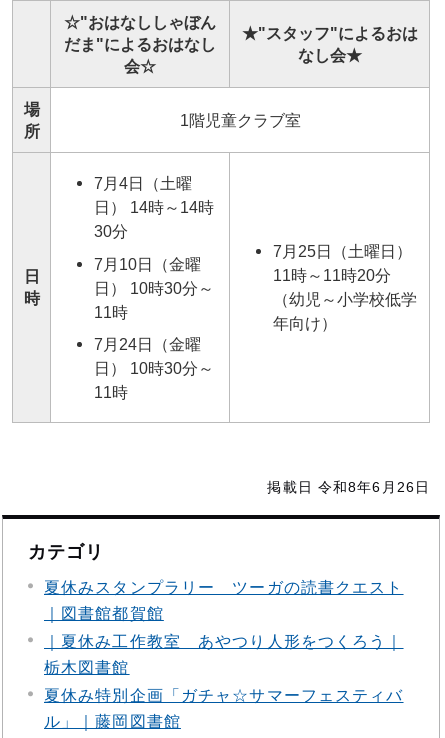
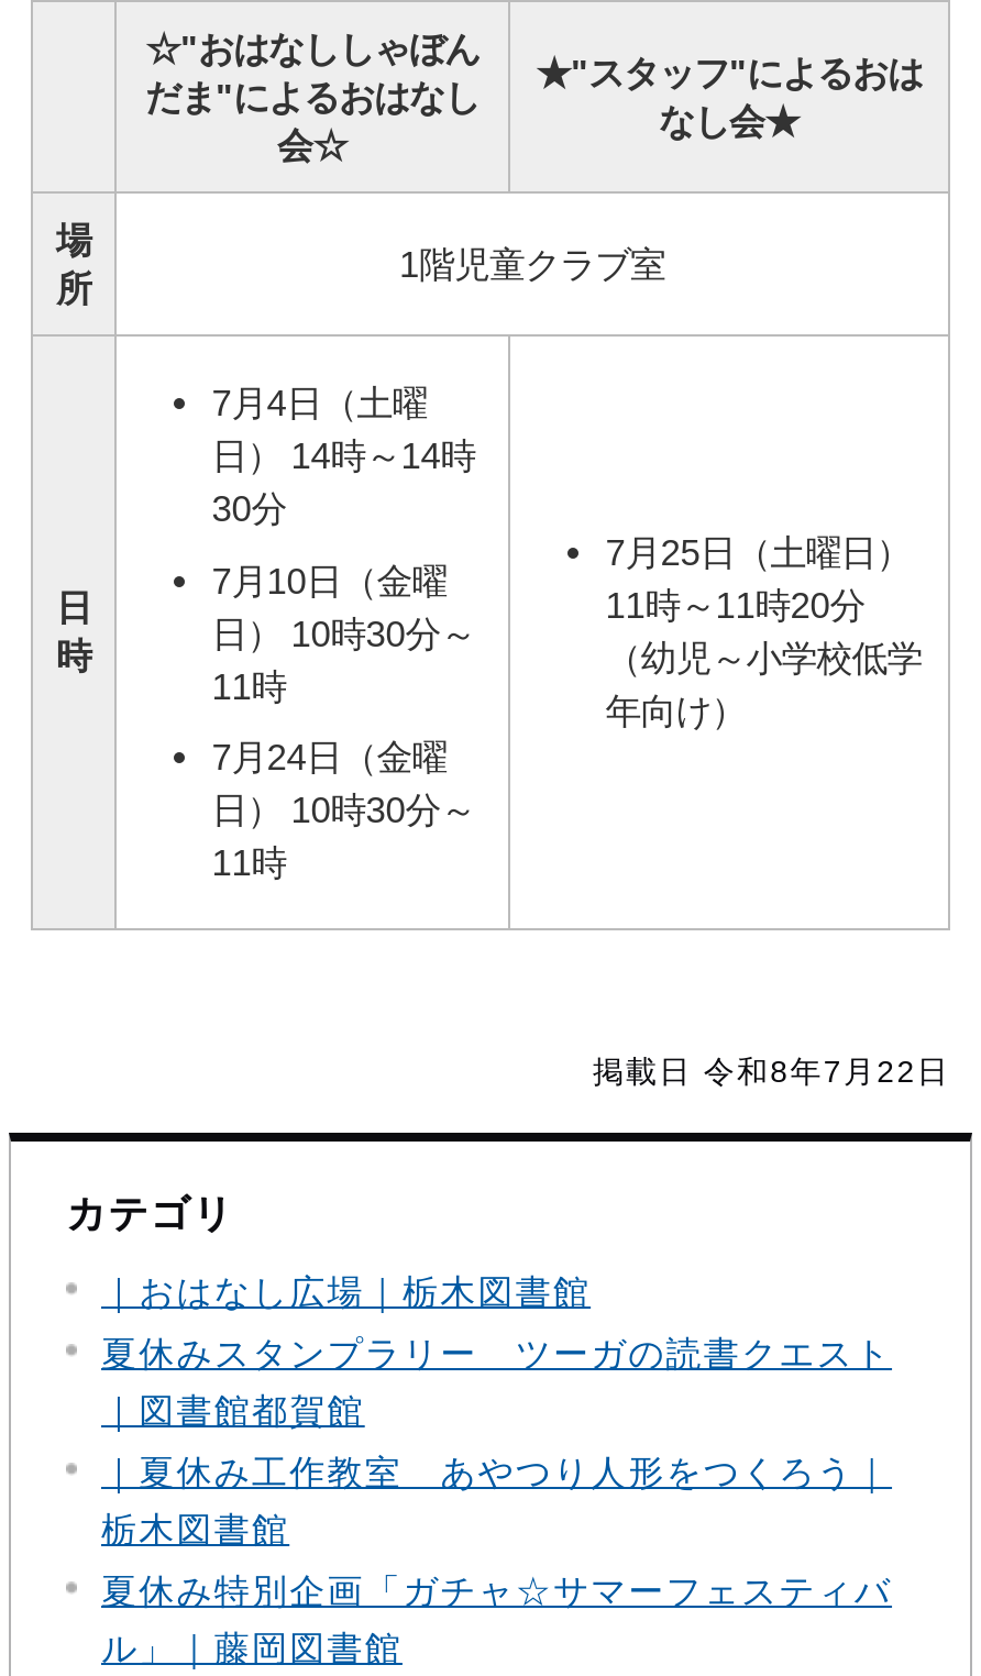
[267,479,430,495] 掲載日 令和8年6月26日 -> [593,1053,950,1088] 掲載日 令和8年7月22日
none -> [101,1273,591,1310] ｜おはなし広場｜栃木図書館

